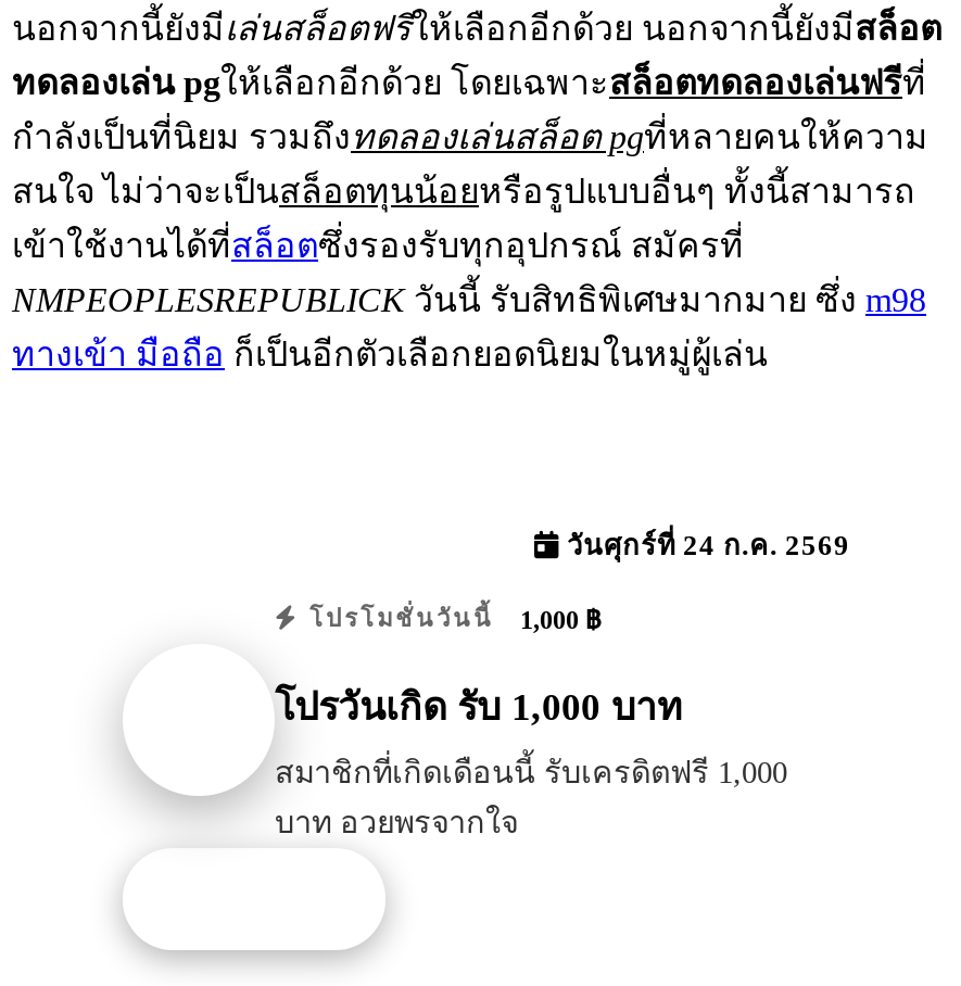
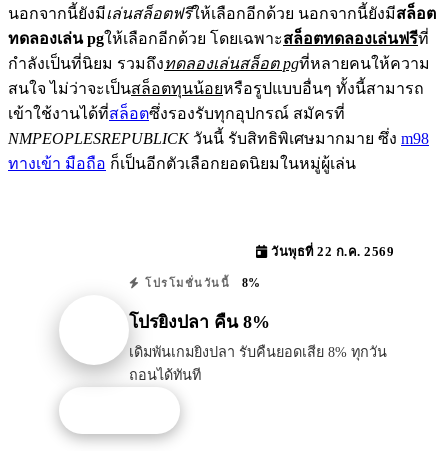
[559,531,850,561] วันศุกร์ที่ 24 ก.ค. 2569 -> [267,245,394,259] วันพุธที่ 22 ก.ค. 2569
[300,604,600,635] โปรโมชั่นวันนี้ 1,000 ฿ -> [140,276,260,290] โปรโมชั่นวันนี้ 8%
[275,686,683,730] โปรวันเกิด รับ 1,000 บาท -> [129,312,270,332] โปรยิงปลา คืน 8%
[275,756,787,840] สมาชิกที่เกิดเดือนนี้ รับเครดิตฟรี 1,000 | บาท อวยพรจากใจ -> [129,344,387,383] เดิมพันเกมยิงปลา รับคืนยอดเสีย 8% ทุกวัน | ถอนได้ทันที

